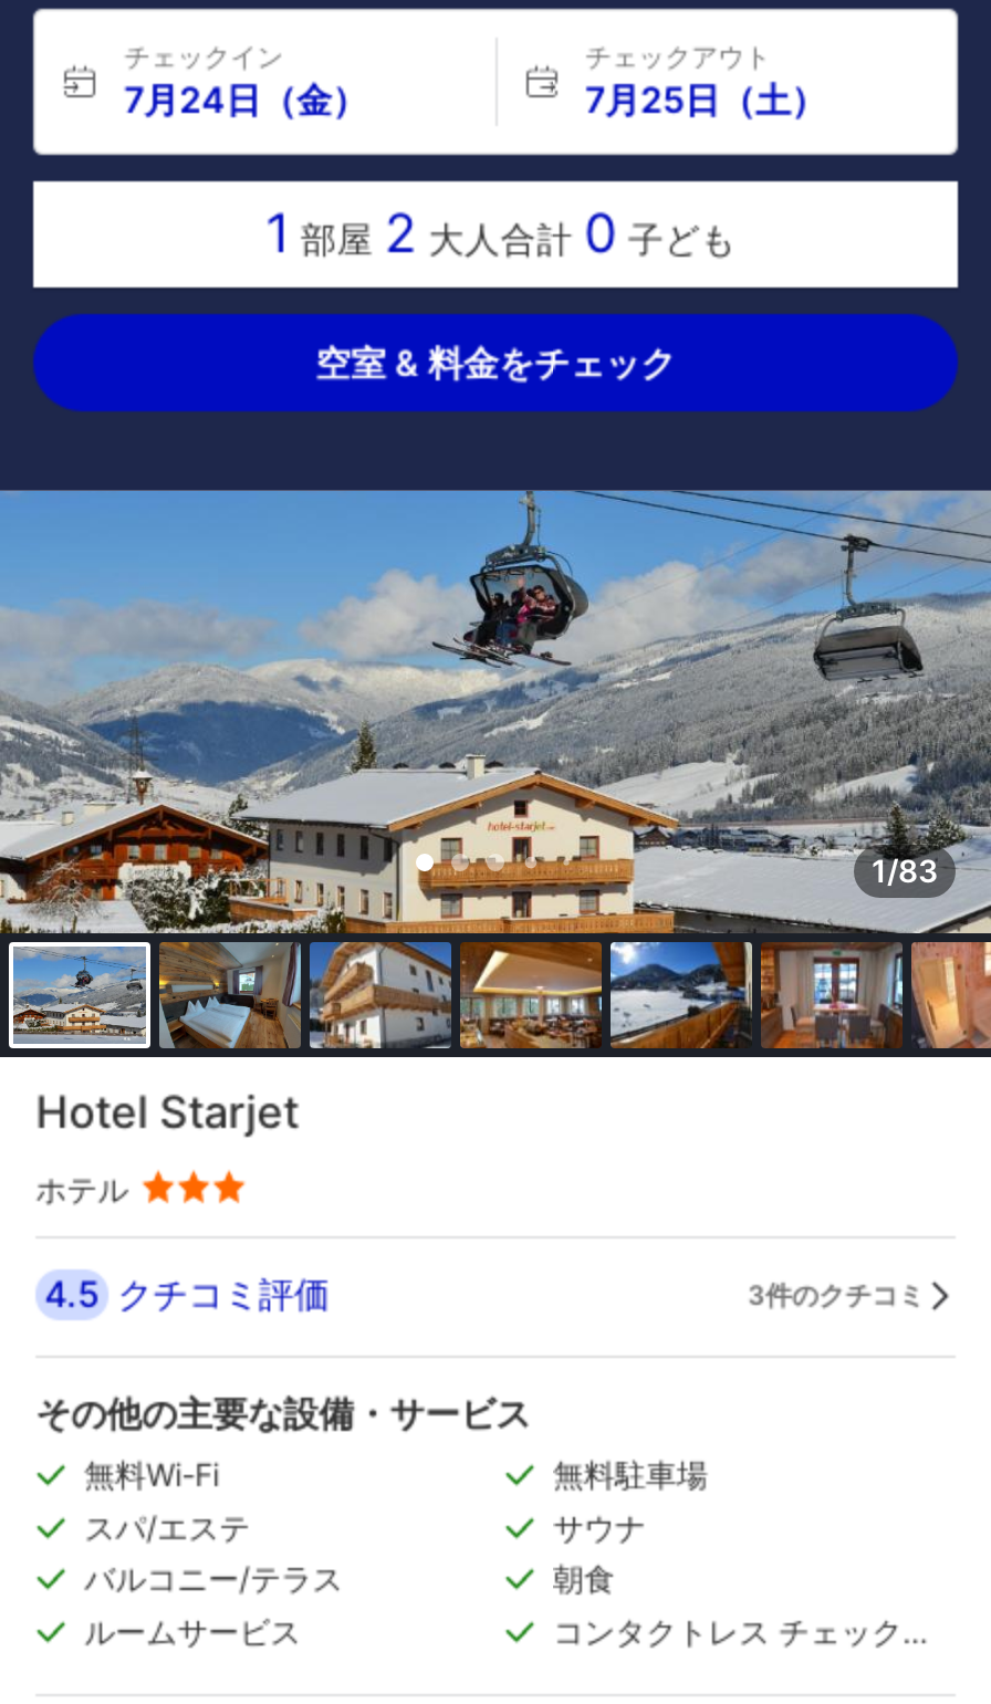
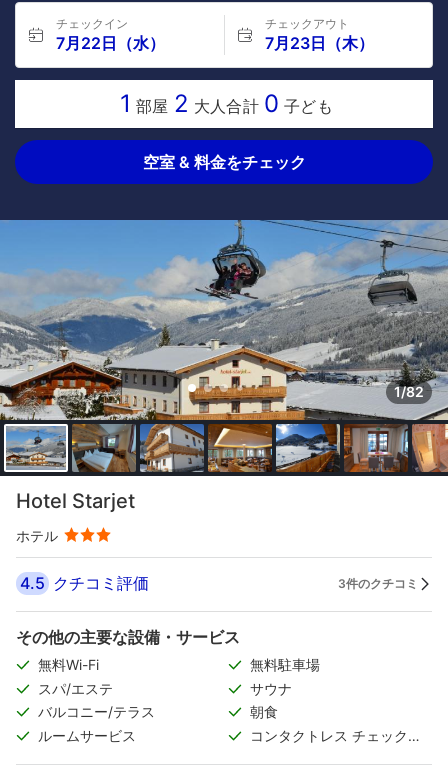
[124,77,367,122] 7月24日（金） -> [56,33,165,53] 7月22日（水）
[585,77,826,122] 7月25日（土） -> [264,33,373,53] 7月23日（木）
[872,852,938,889] 1/83 -> [394,383,424,400] 1/82

